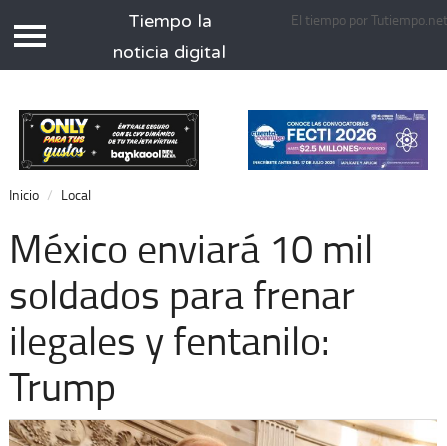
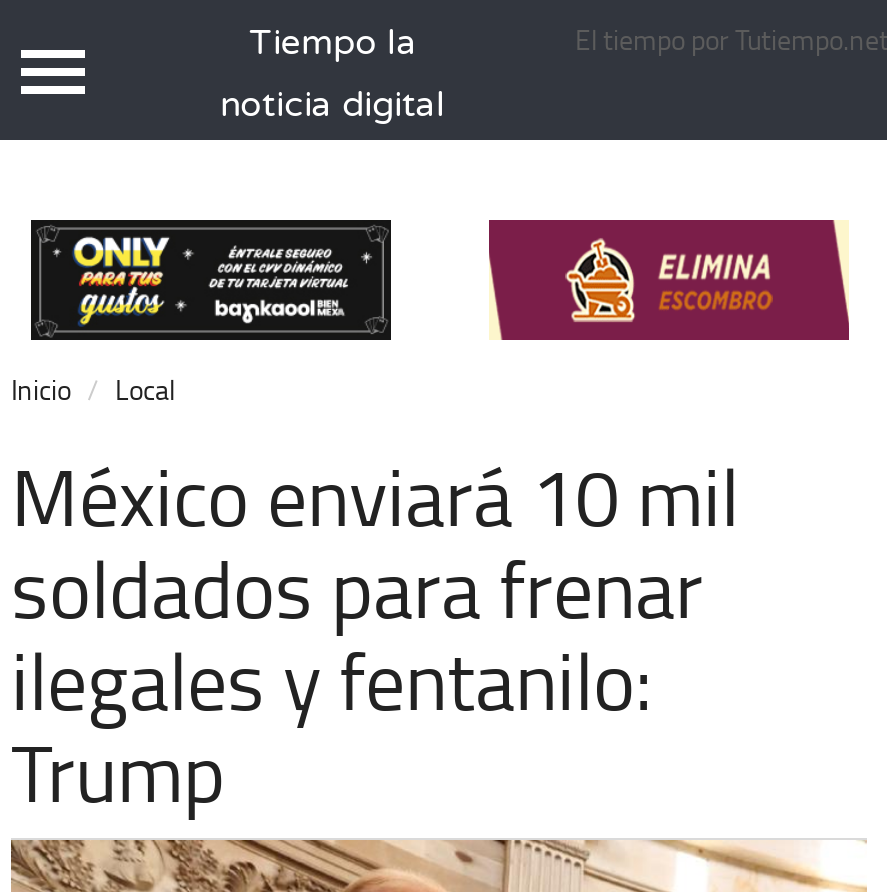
[247,109,429,171] [image] -> [487,218,849,342] [image]

